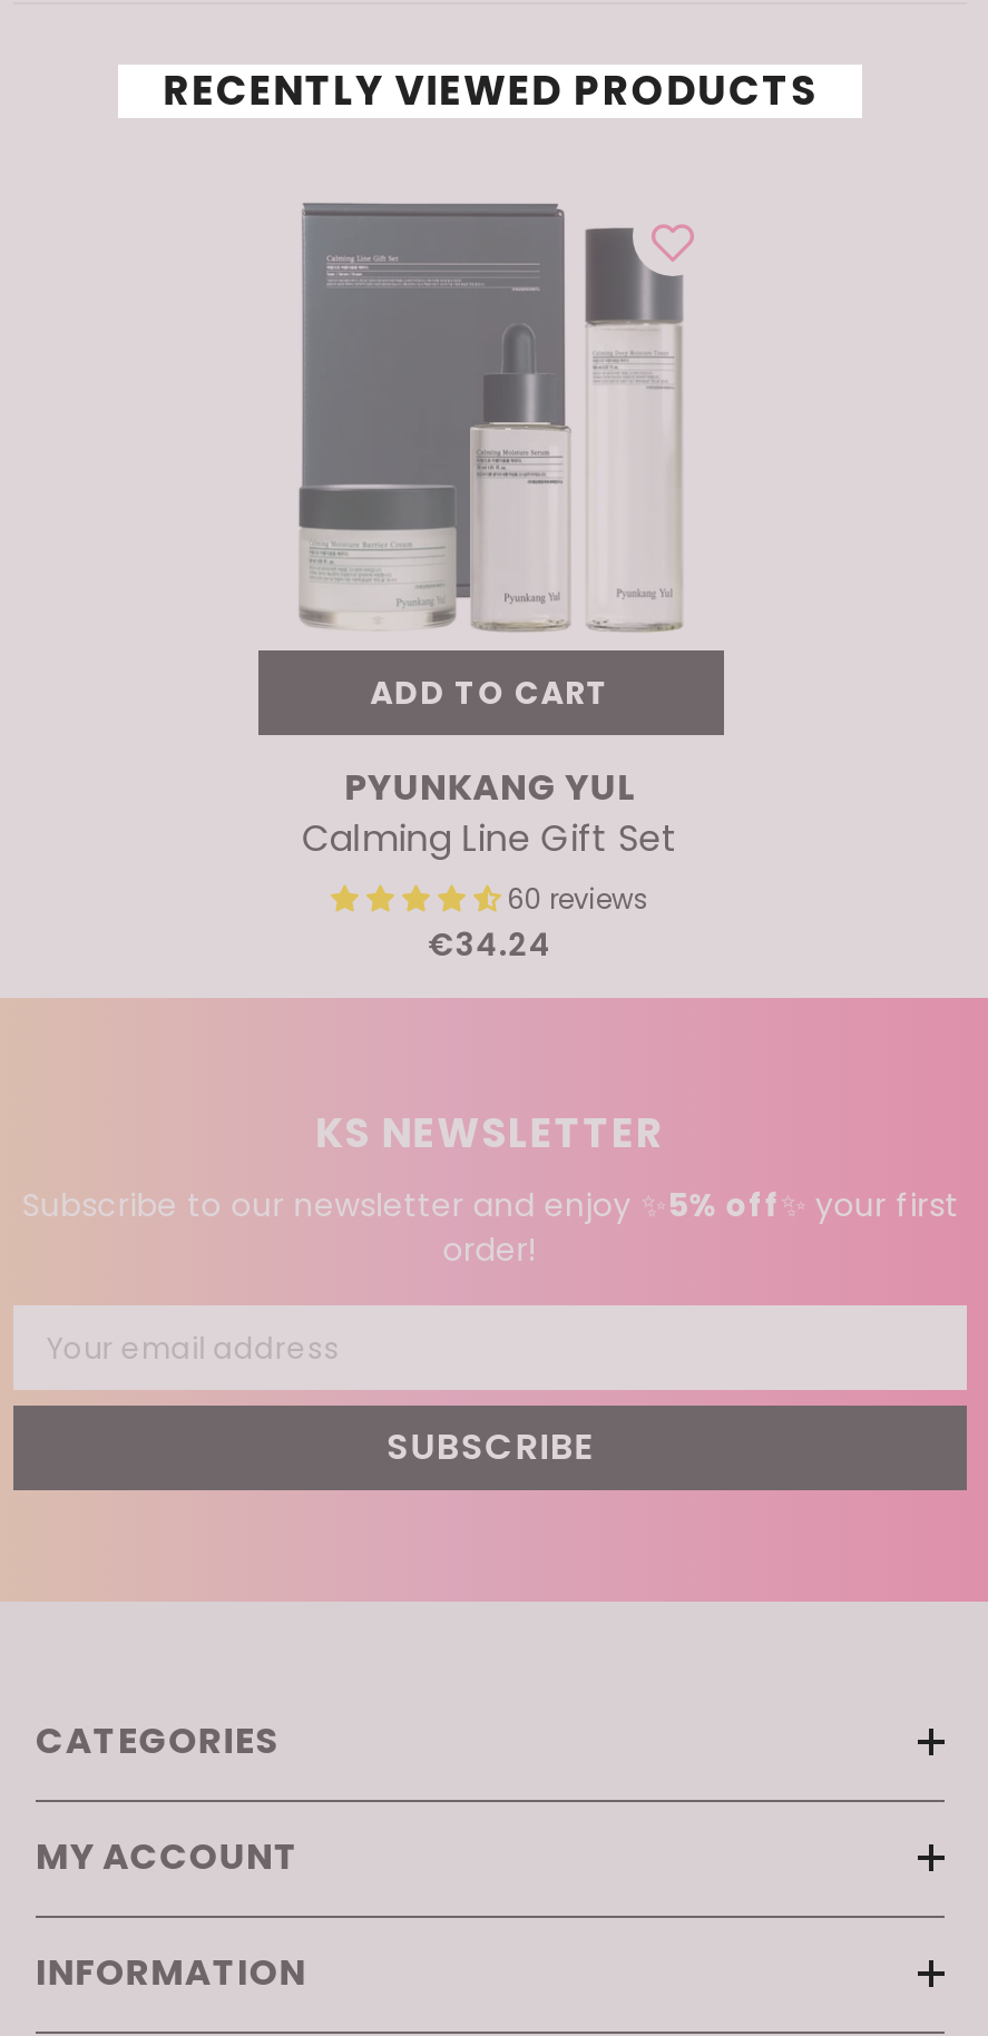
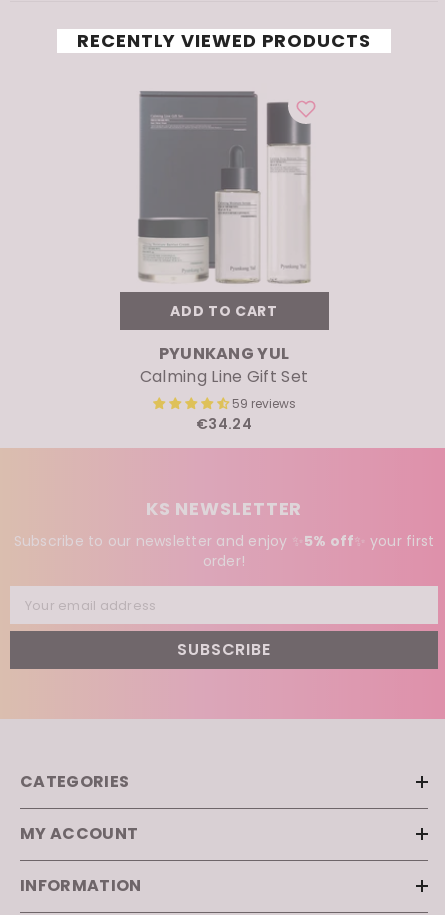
[507,880,649,918] 60 reviews -> [231,395,295,412] 59 reviews

